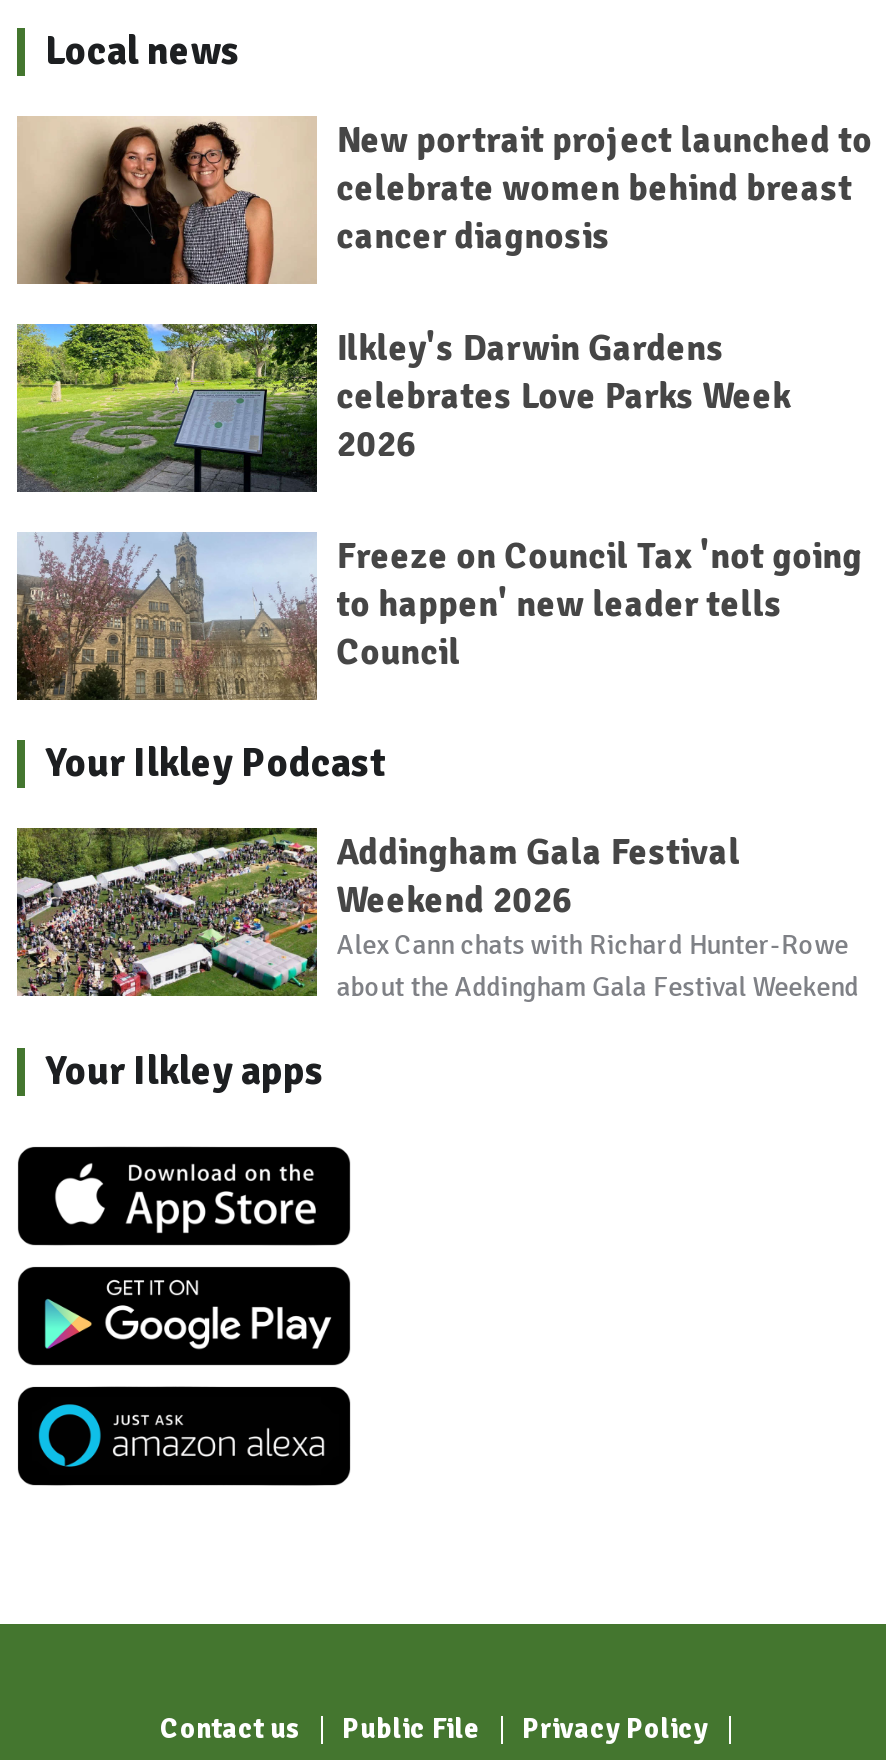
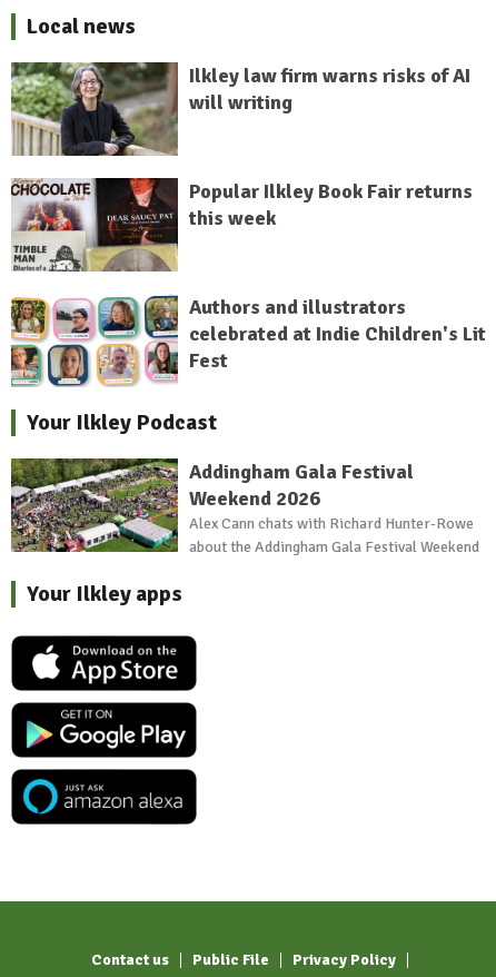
[19,116,873,284] [image] | New portrait project launched to | celebrate women behind breast | cancer diagnosis -> [11,61,470,157] [image] | Ilkley law firm warns risks of AI | will writing
[15,322,791,494] [image] | Ilkley's Darwin Gardens | celebrates Love Parks Week | 2026 -> [10,177,472,272] [image] | Popular Ilkley Book Fair returns | this week
[15,532,863,702] [image] | Freeze on Council Tax 'not going | to happen' new leader tells | Council -> [10,295,486,387] [image] | Authors and illustrators | celebrated at Indie Children's Lit | Fest

